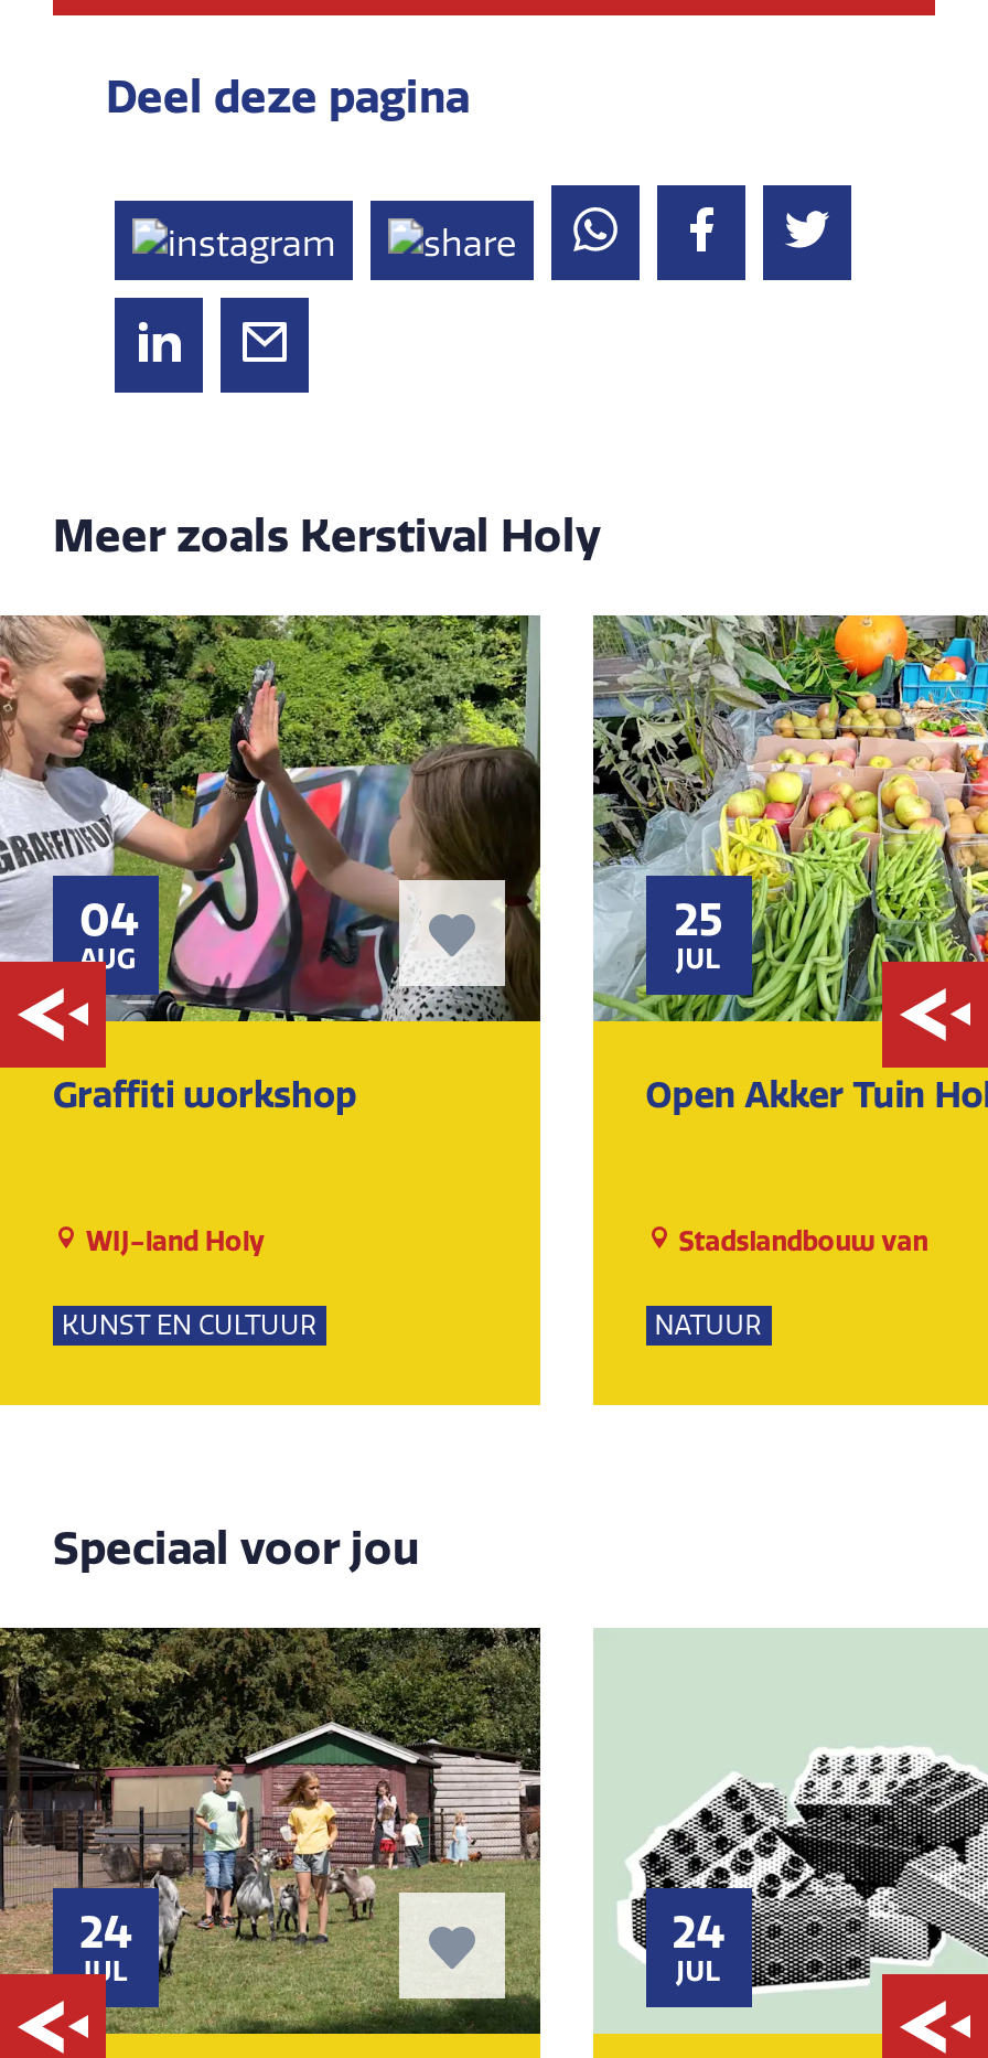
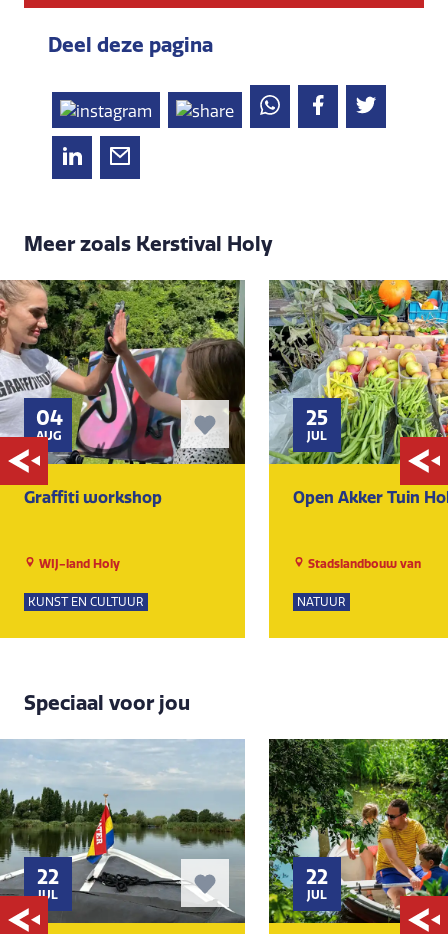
[7,1626,543,2034] [image] | 24 -> [3,739,246,923] [image] | 22
[593,1628,981,2036] [image] | 24 -> [268,738,445,924] [image] | 22

